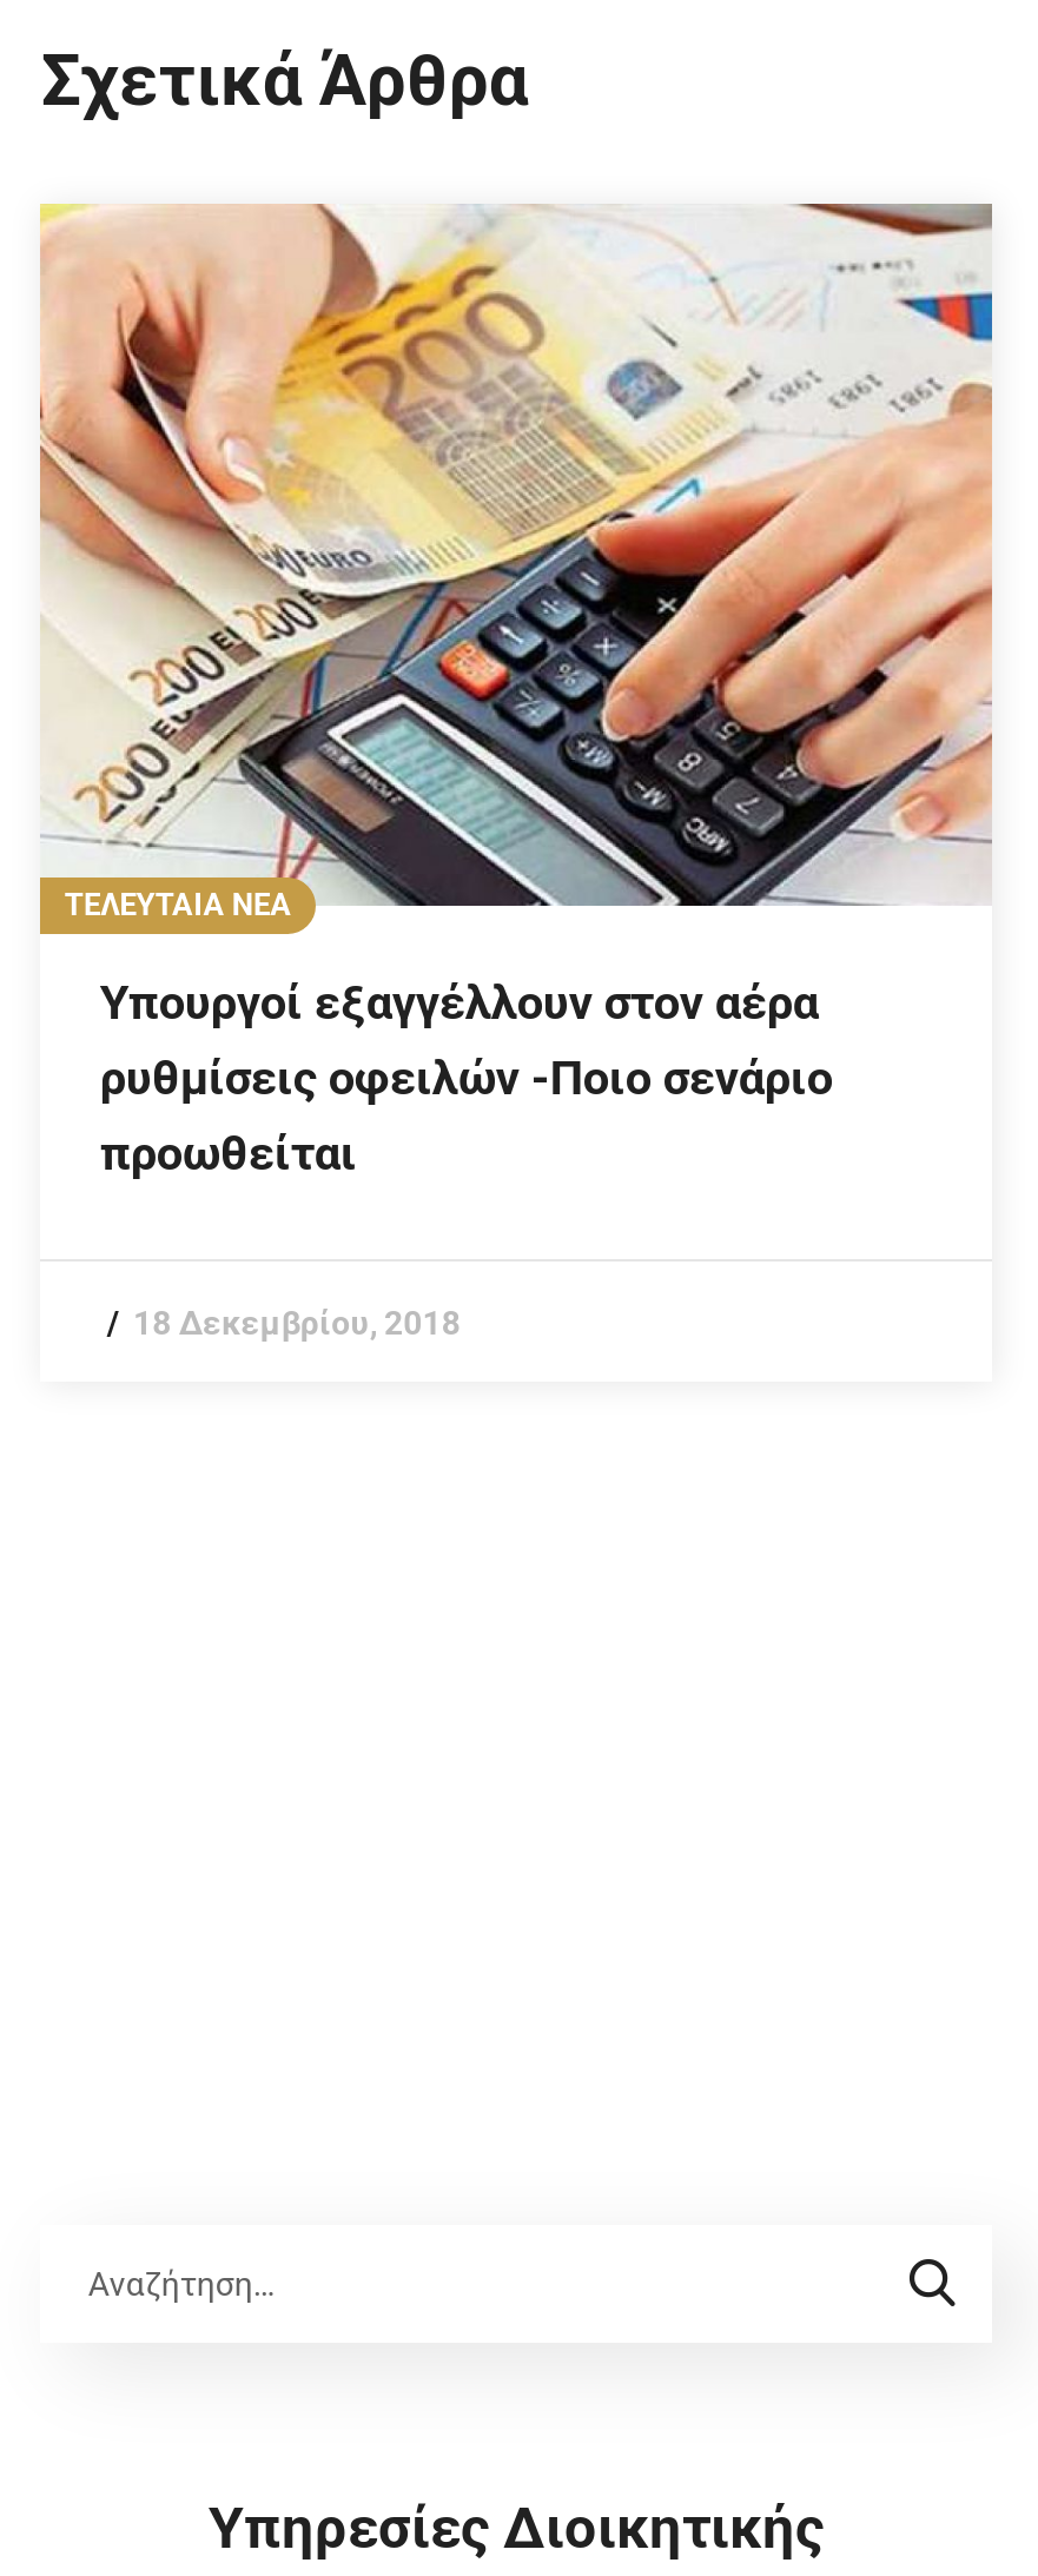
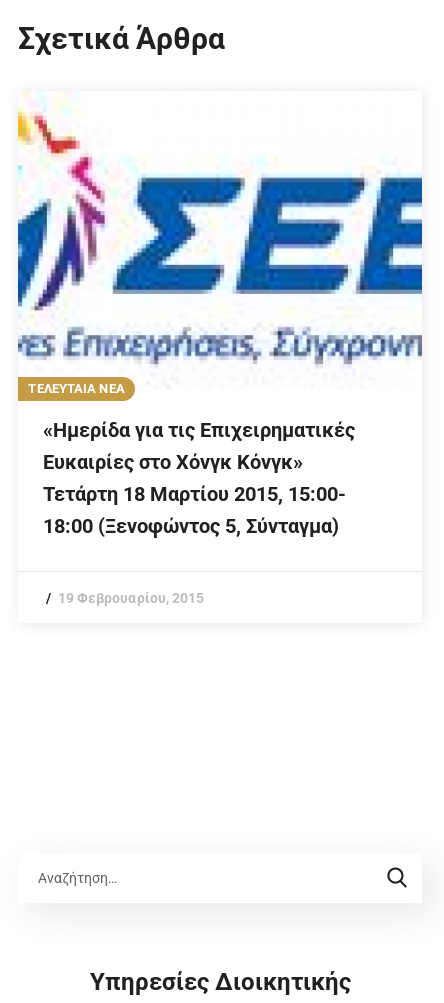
[38,201,994,1181] [image] | Υπουργοί εξαγγέλλουν στον αέρα | ρυθμίσεις οφειλών -Ποιο σενάριο | προωθείται -> [17,91,423,538] [image] | «Ημερίδα για τις Eπιχειρηματικές | Eυκαιρίες στο Χόνγκ Κόνγκ» | Τετάρτη 18 Μαρτίου 2015, 15:00- | 18:00 (Ξενοφώντος 5, Σύνταγμα)
[133,1304,460,1342] 18 Δεκεμβρίου, 2018 -> [57,590,204,606] 19 Φεβρουαρίου, 2015

